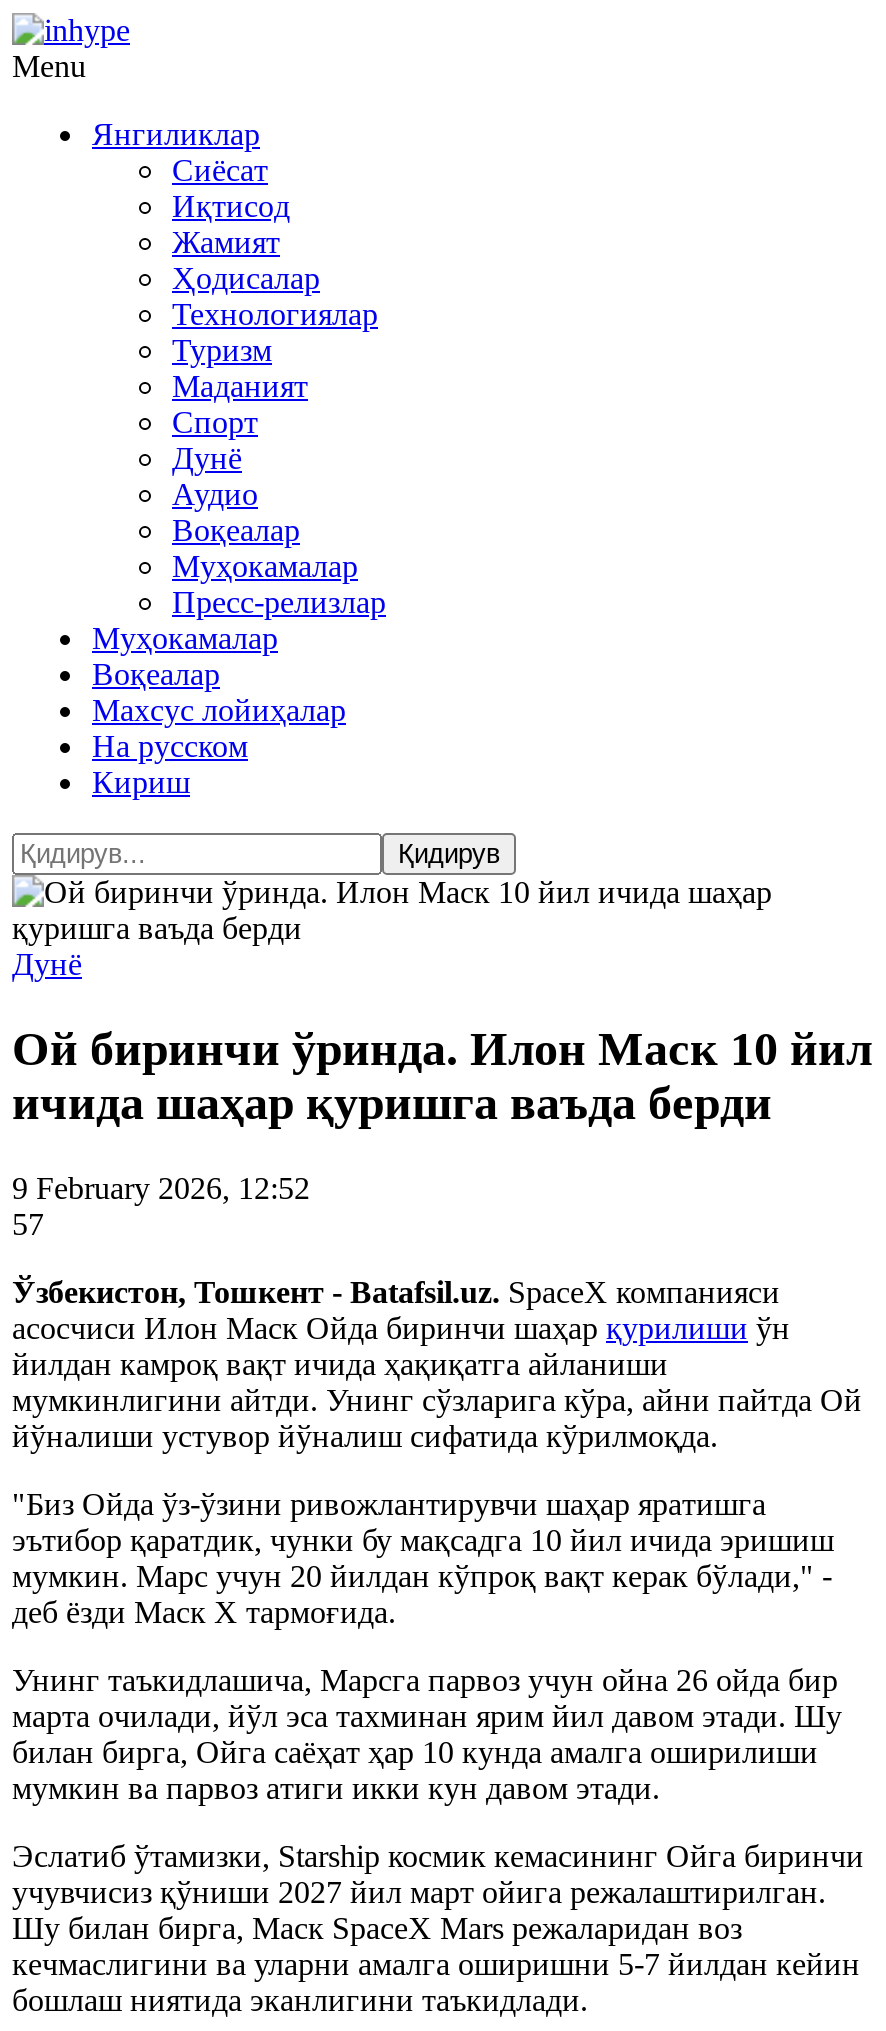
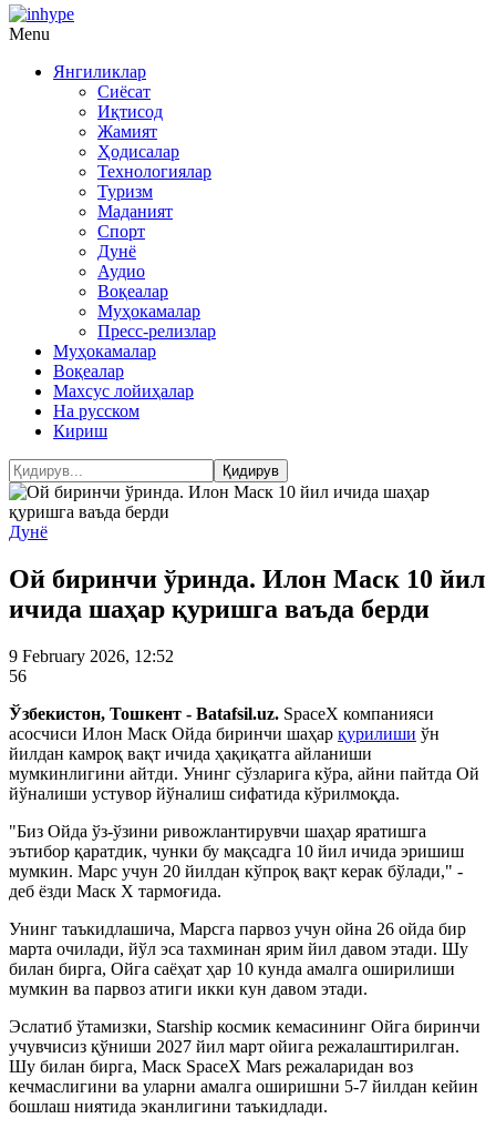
[12,1207,44,1241] 57 -> [9,666,27,685] 56

